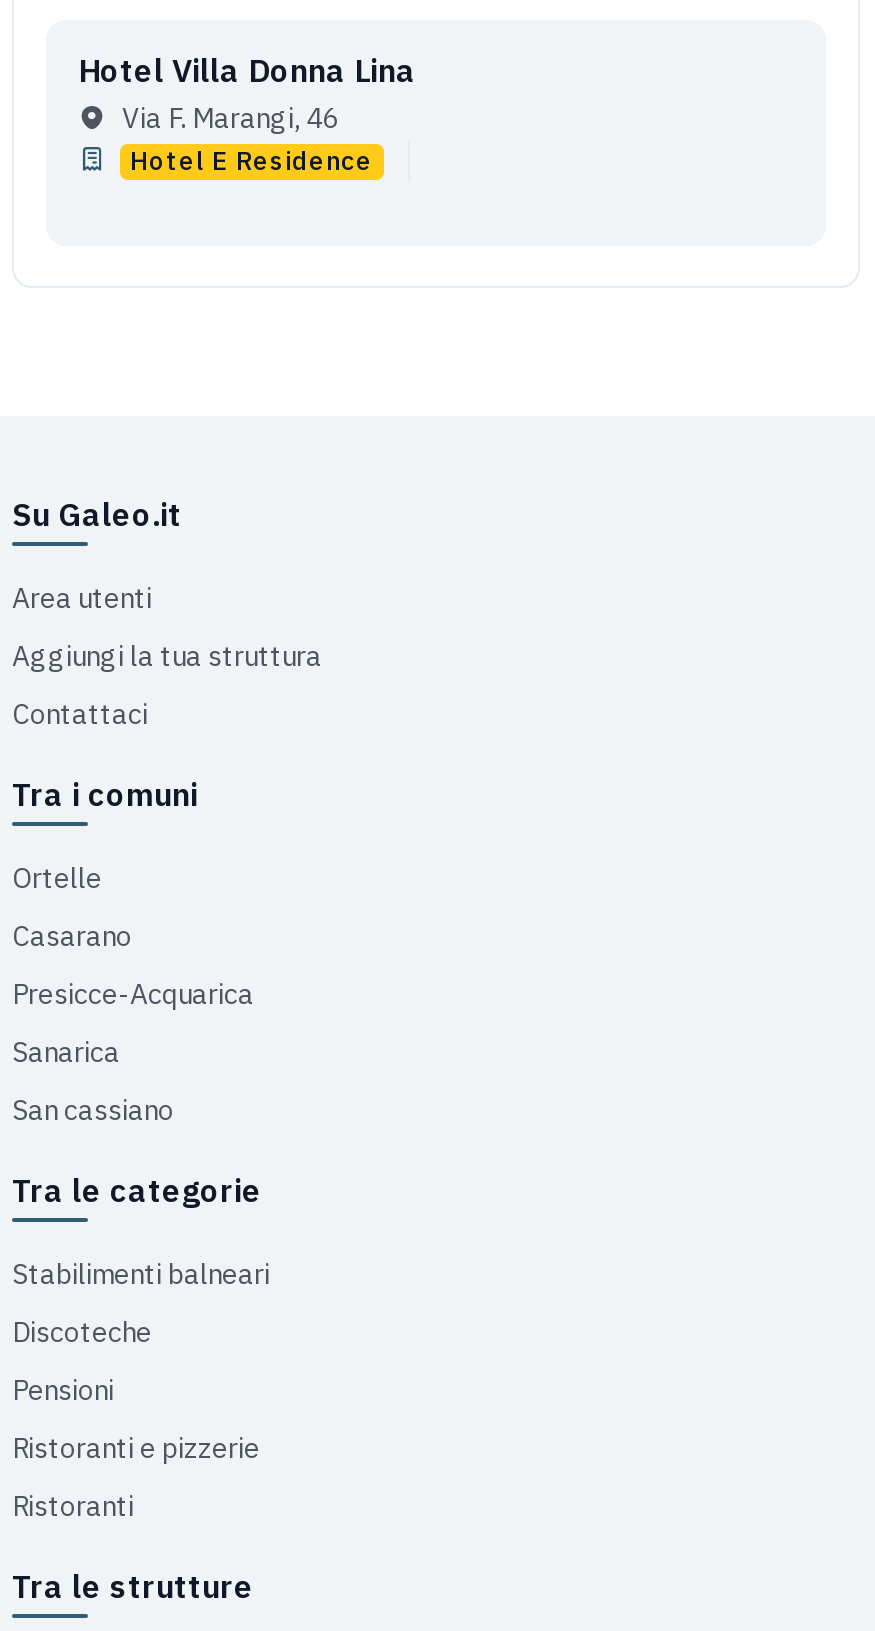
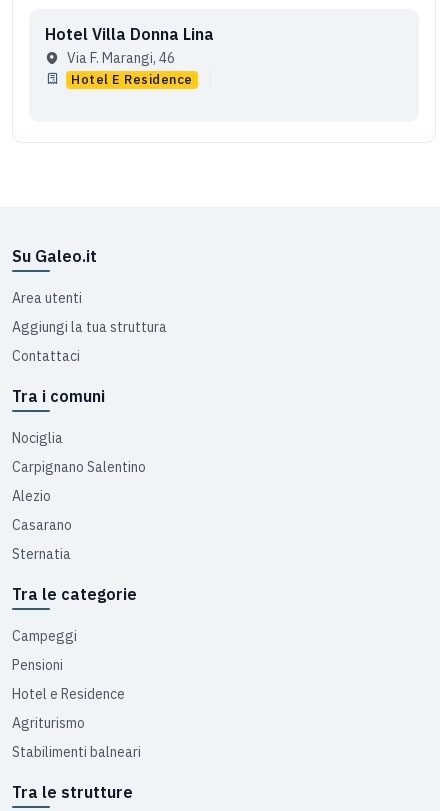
[12,859,102,895] Ortelle -> [12,429,146,505] Nociglia | Carpignano Salentino | Alezio
moved [12,917,132,953] -> [12,516,72,534]: Casarano
[12,975,254,1127] Presicce-Acquarica | Sanarica | San cassiano -> [12,545,71,563] Sternatia
moved [12,1255,270,1291] -> [12,743,141,761]: Stabilimenti balneari
[12,1313,152,1349] Discoteche -> [12,627,77,645] Campeggi
moved [12,1371,114,1407] -> [12,656,63,674]: Pensioni
[12,1429,260,1523] Ristoranti e pizzerie | Ristoranti -> [12,685,125,732] Hotel e Residence | Agriturismo

